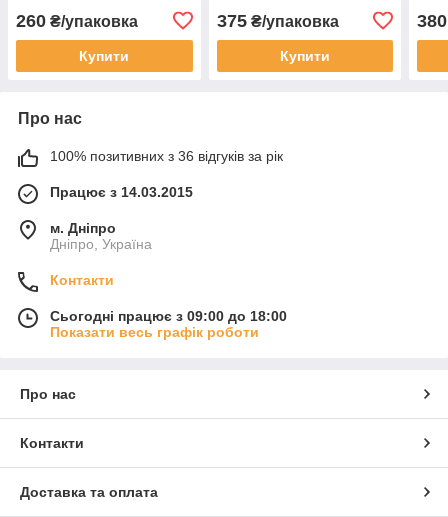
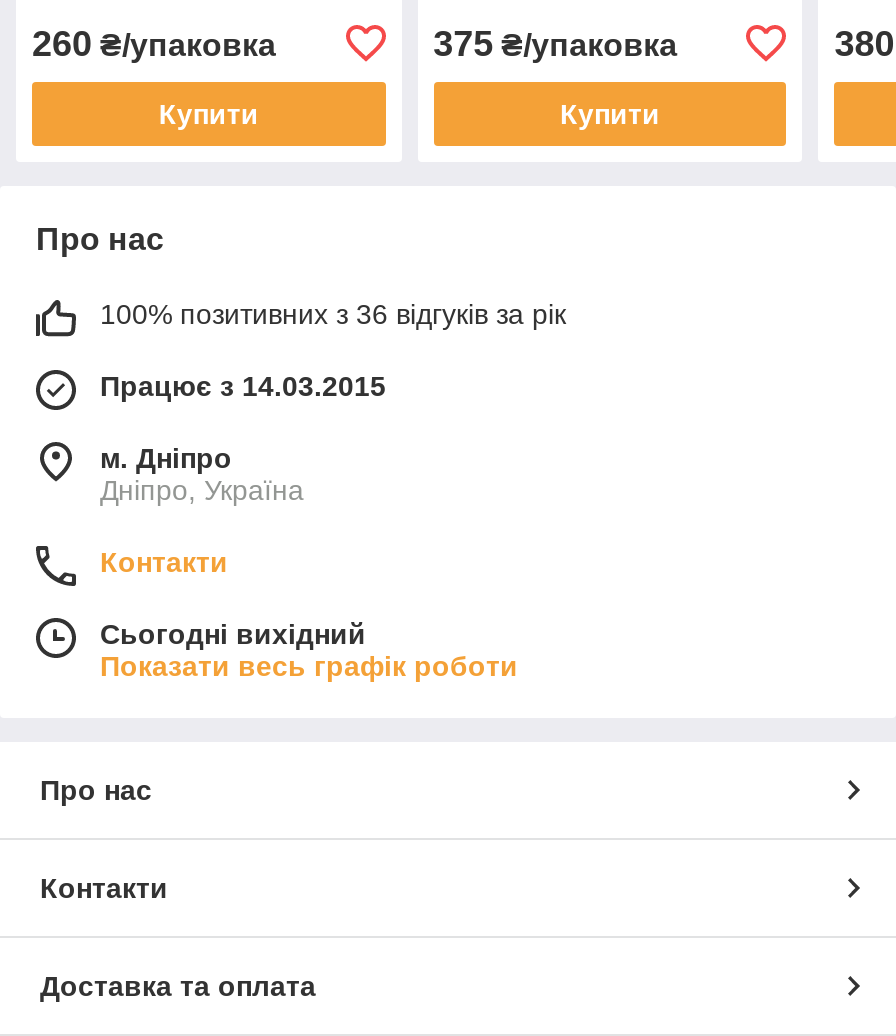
[50,308,287,324] Сьогодні працює з 09:00 до 18:00 -> [100,618,366,650] Сьогодні вихідний

